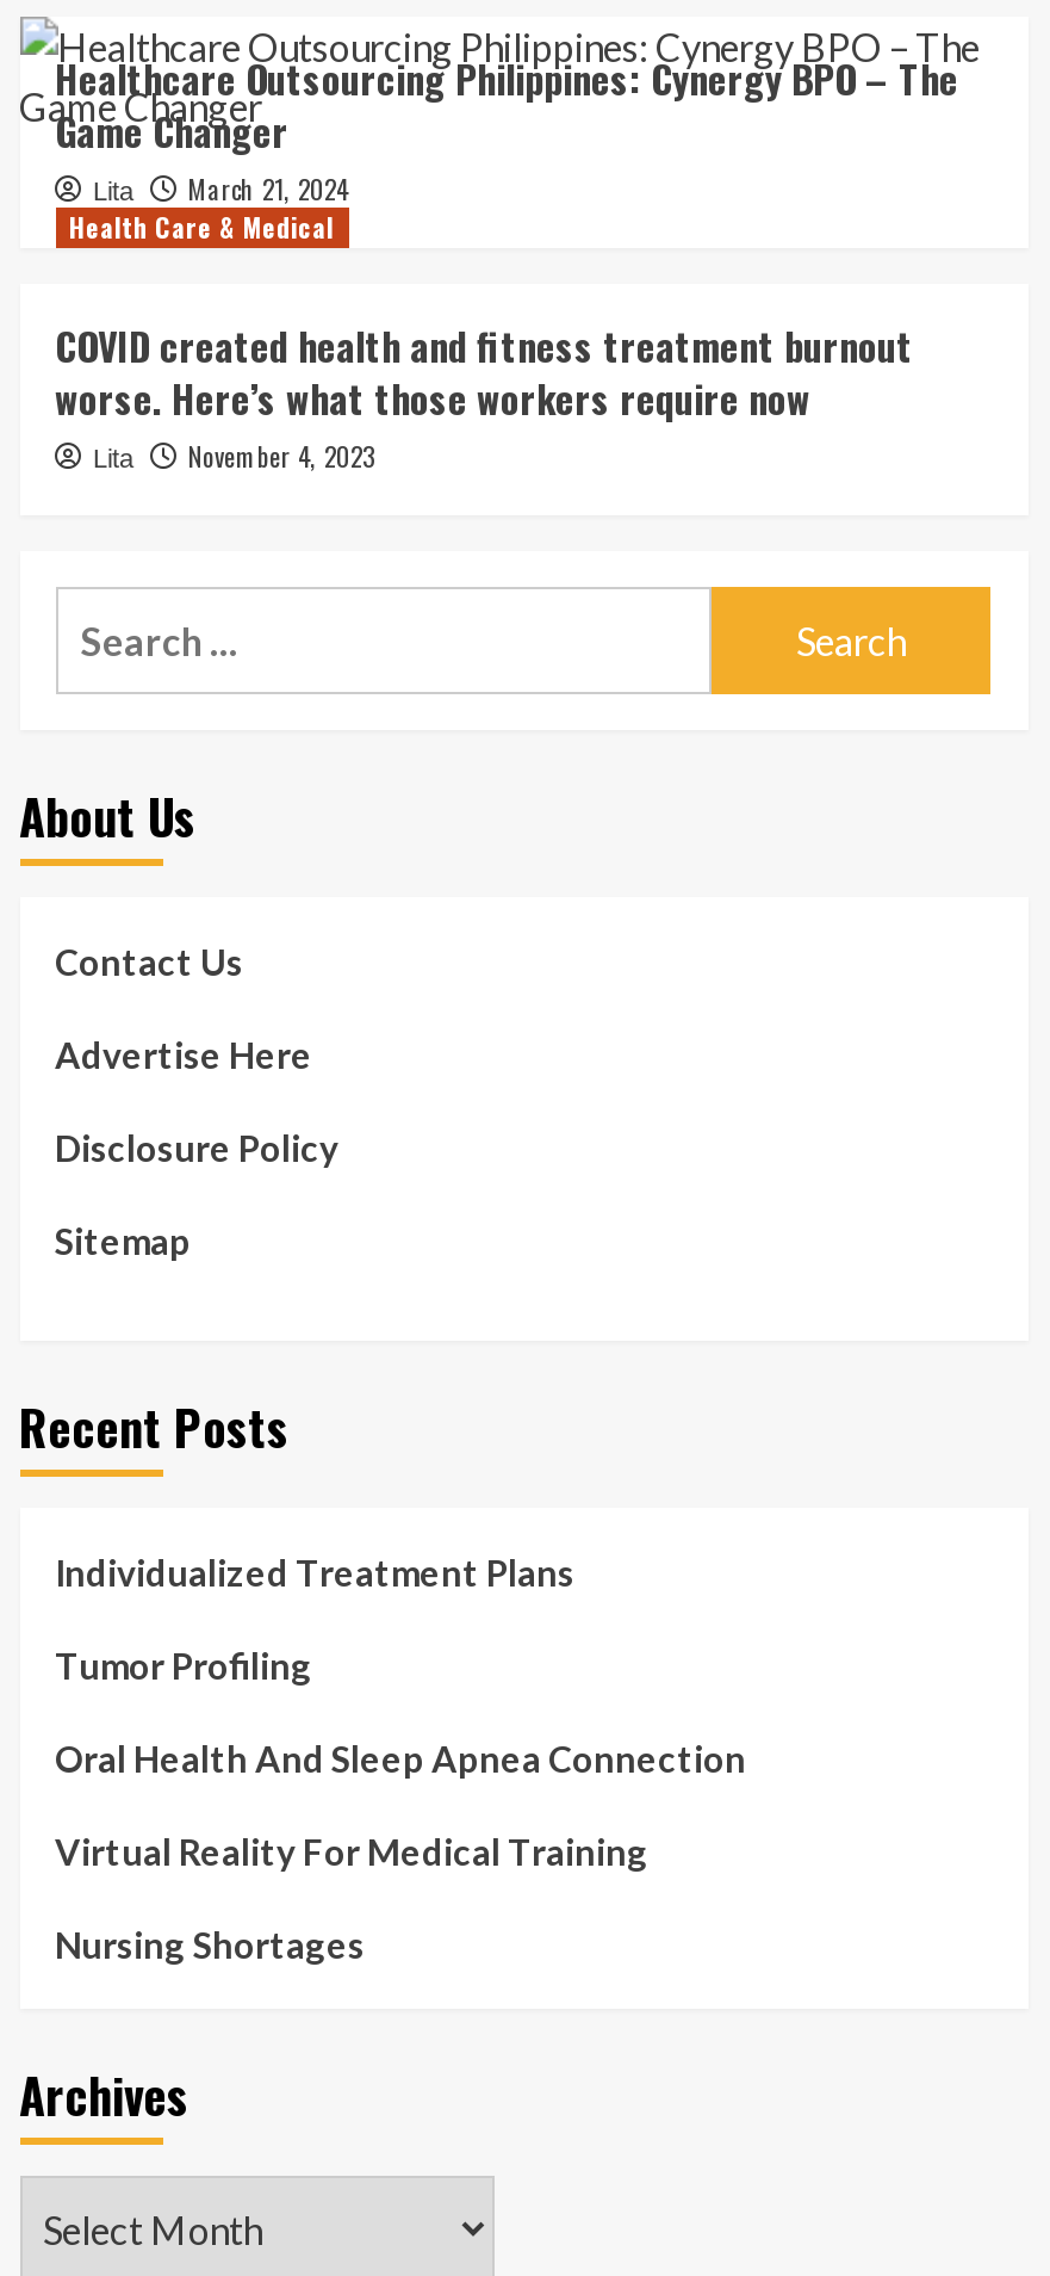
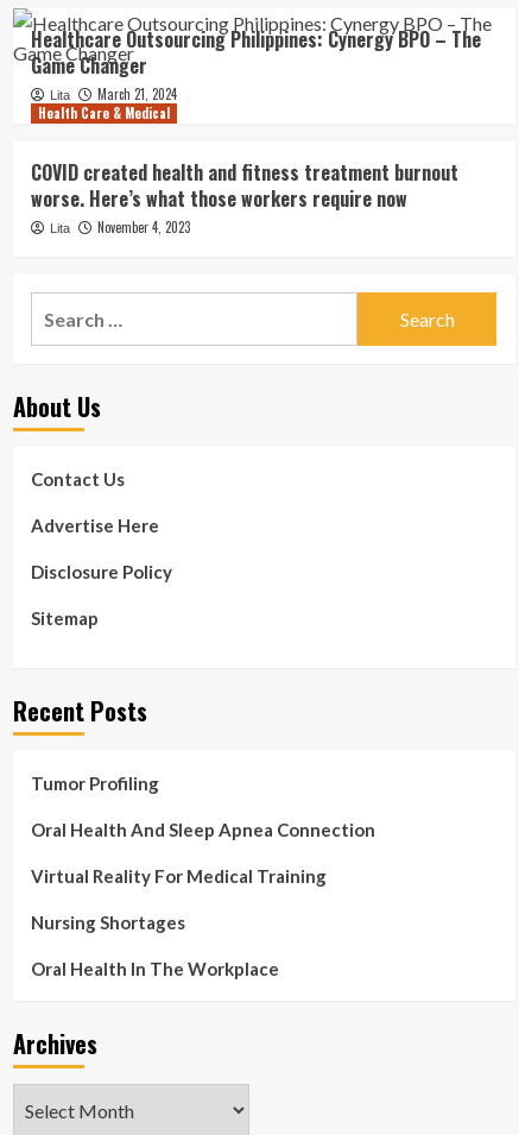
[55,1552,574,1595] Individualized Treatment Plans -> none
moved [55,1645,746,1967] -> [30,773,375,933]: Tumor Profiling | Oral Health And Sleep Apnea Connection | Virtual Reality For Medical Training | Nursing Shortages
none -> [30,958,279,980] Oral Health In The Workplace

